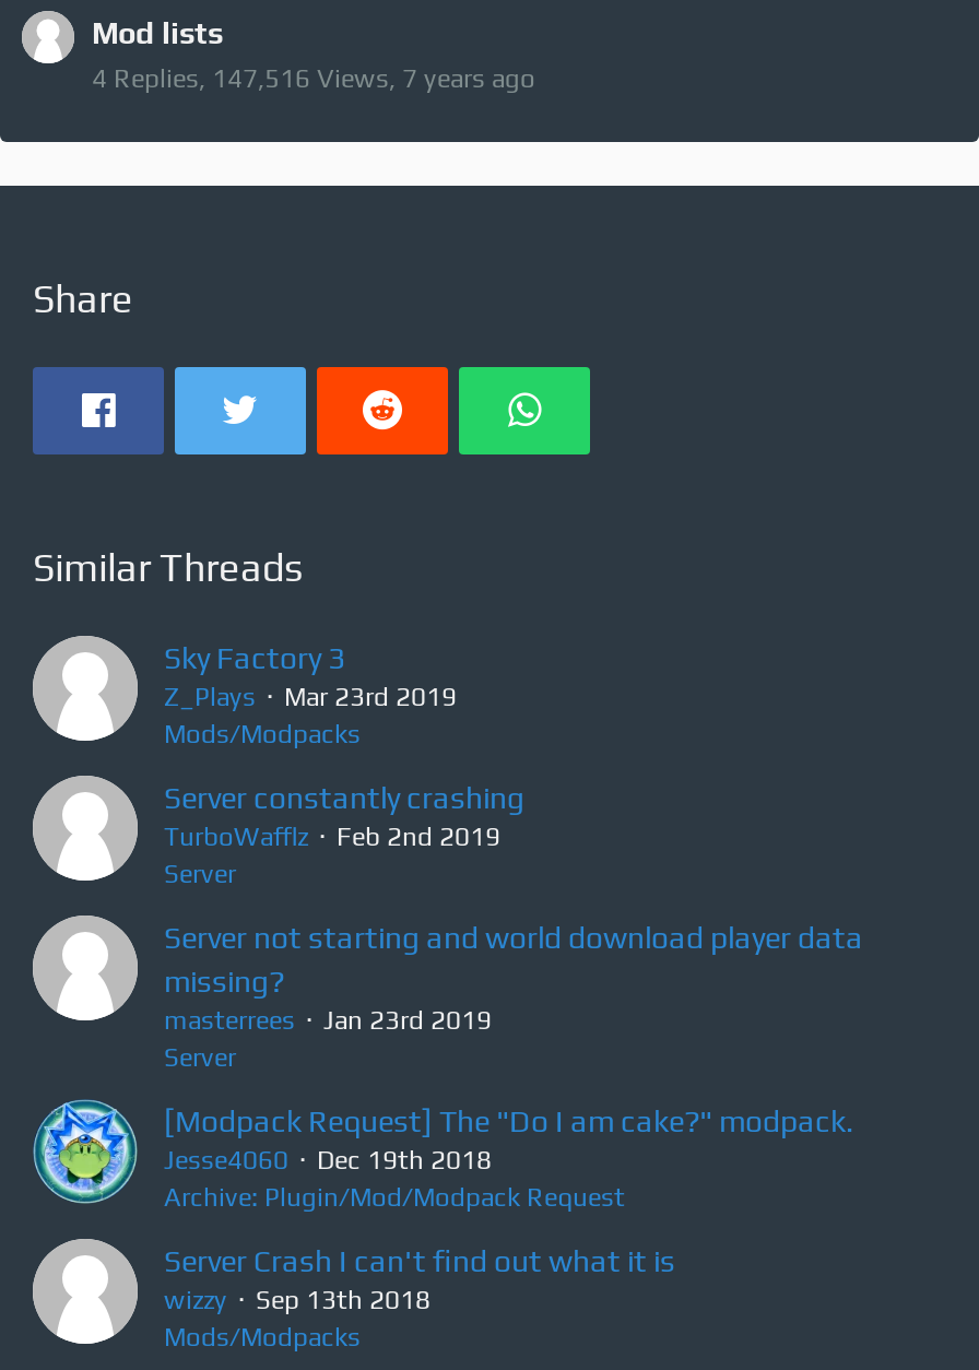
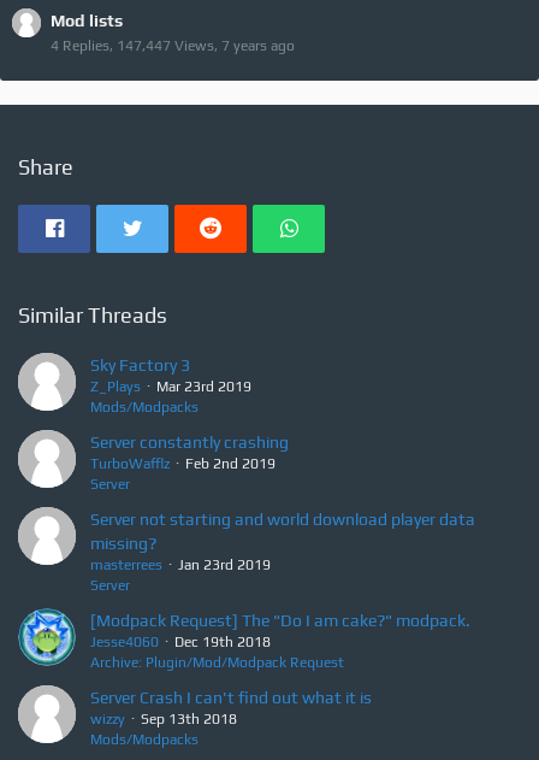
[92,64,535,94] 4 Replies, 147,516 Views, 7 years ago -> [51,37,295,54] 4 Replies, 147,447 Views, 7 years ago

